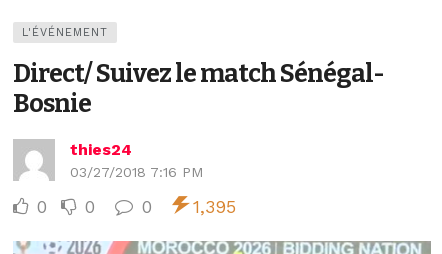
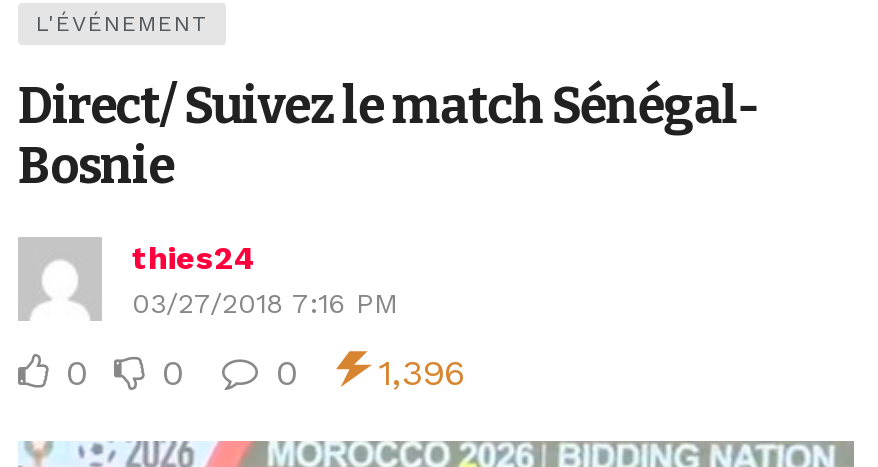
[193,196,236,217] 1,395 -> [378,351,464,393] 1,396

